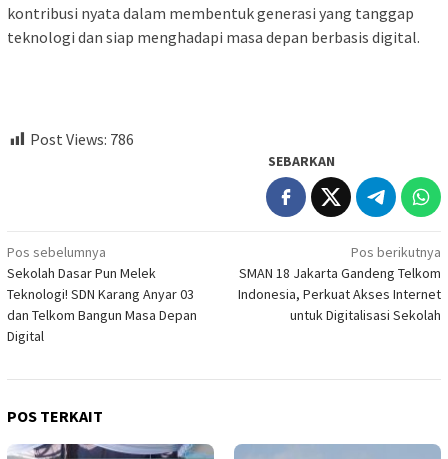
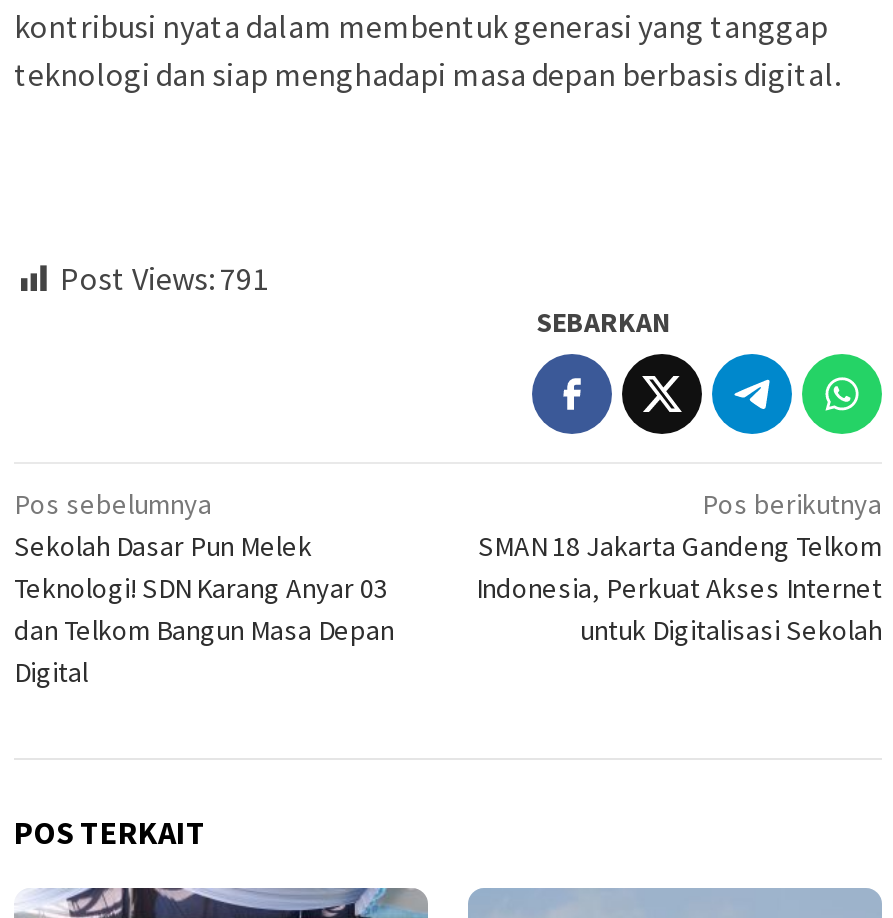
[30,129,134,149] Post Views: 786 -> [60,258,268,298] Post Views: 791

